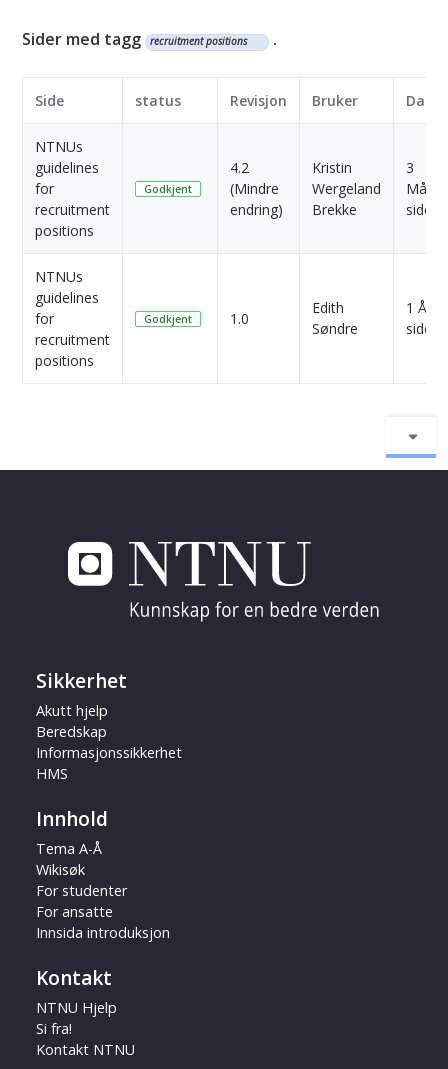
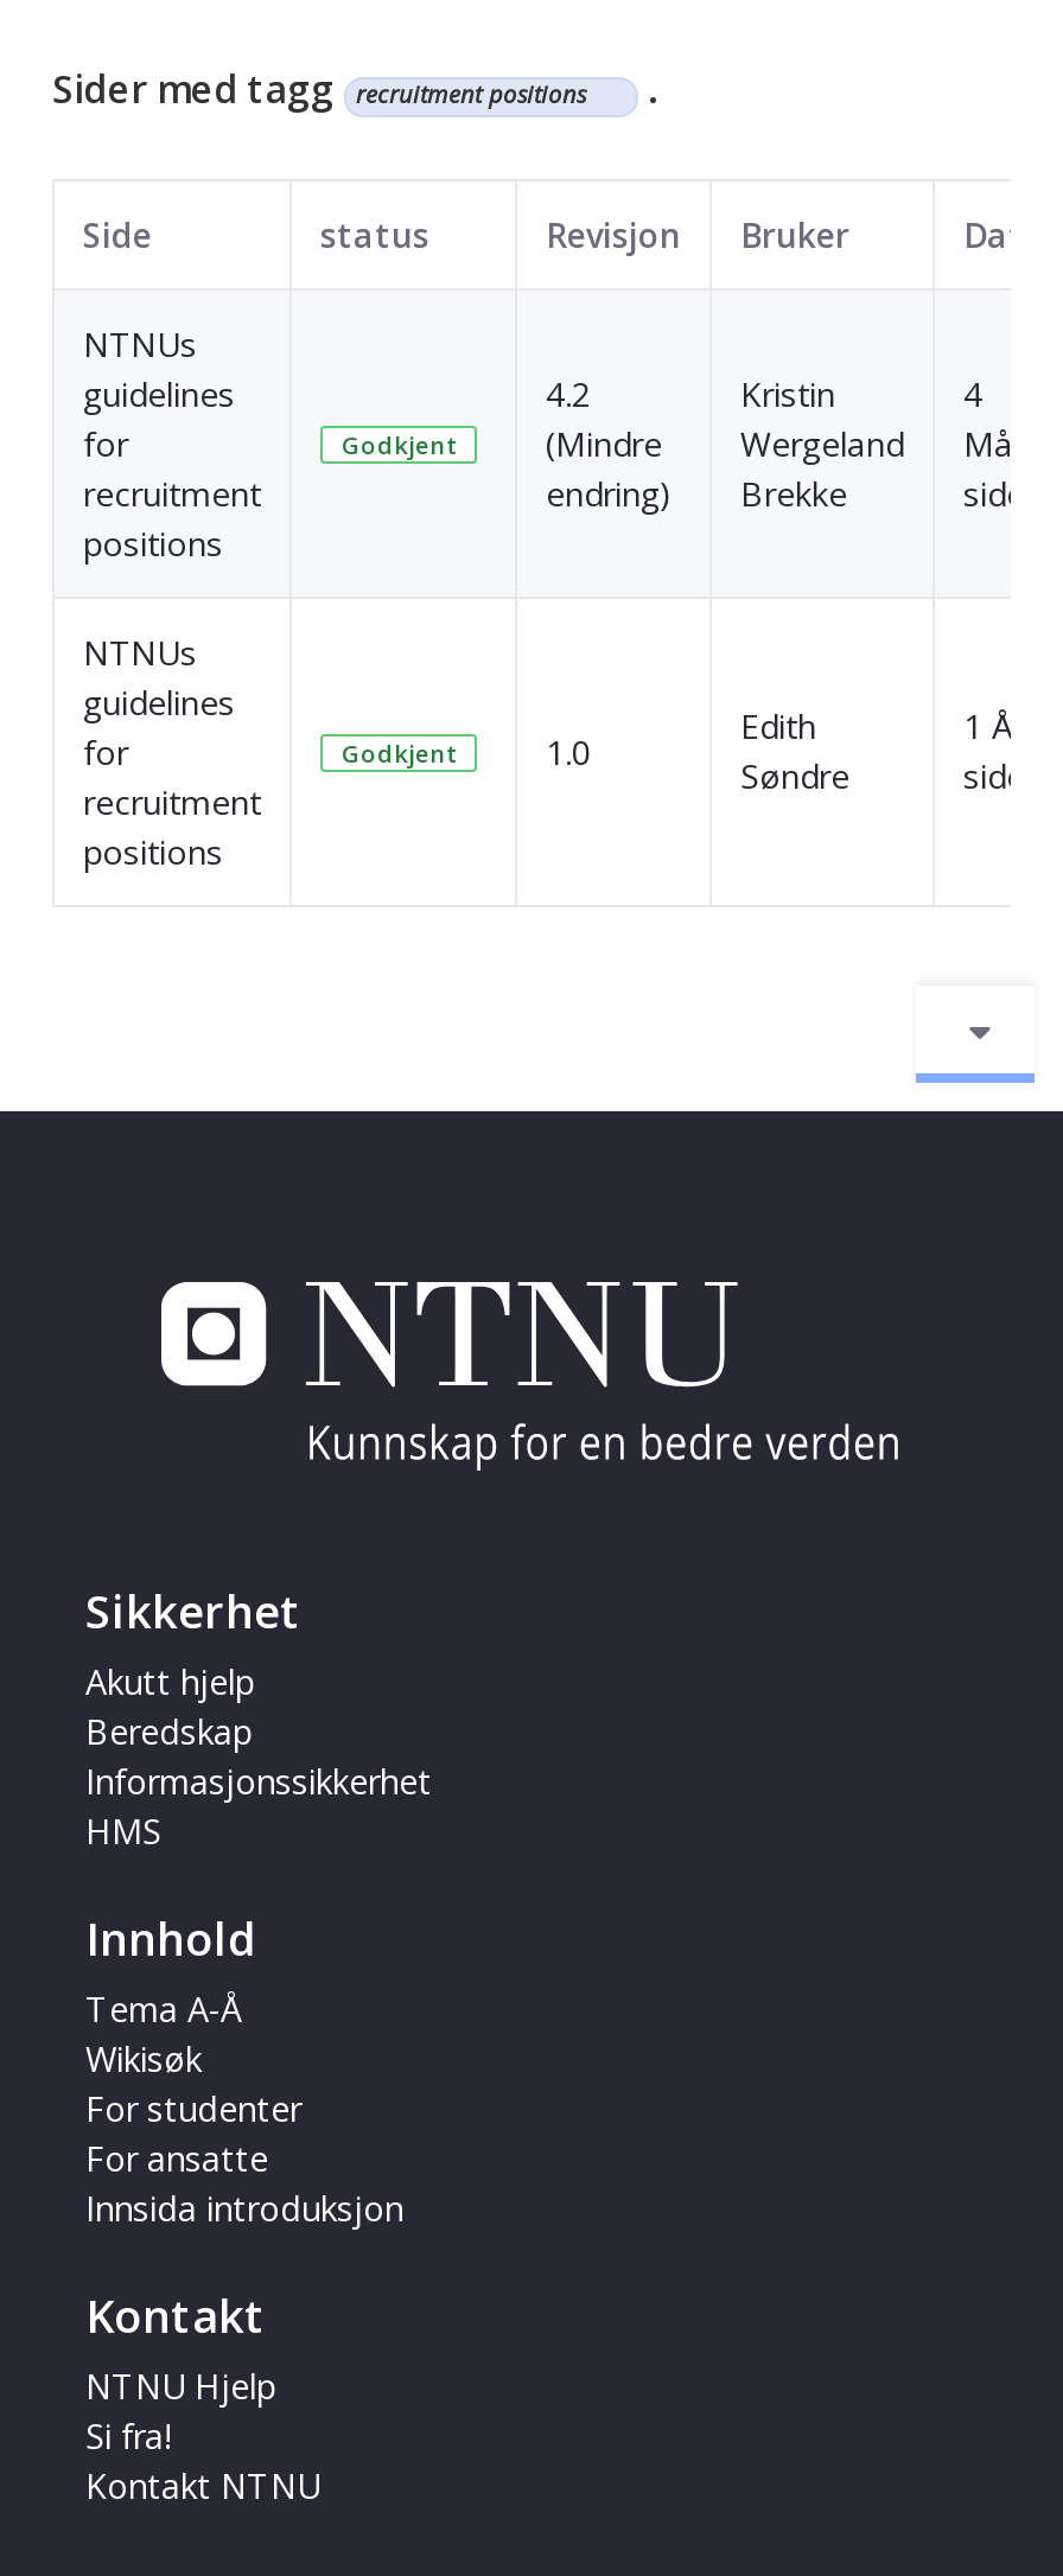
[406,157,414,176] 3 -> [963,370,982,415] 4

